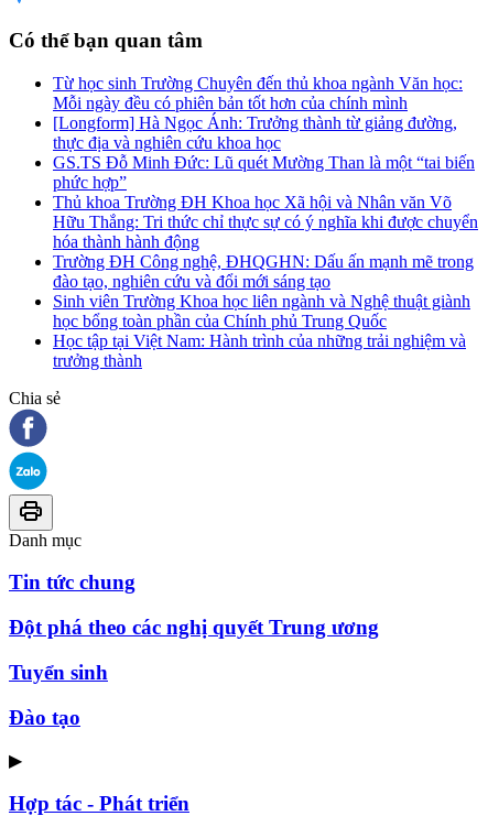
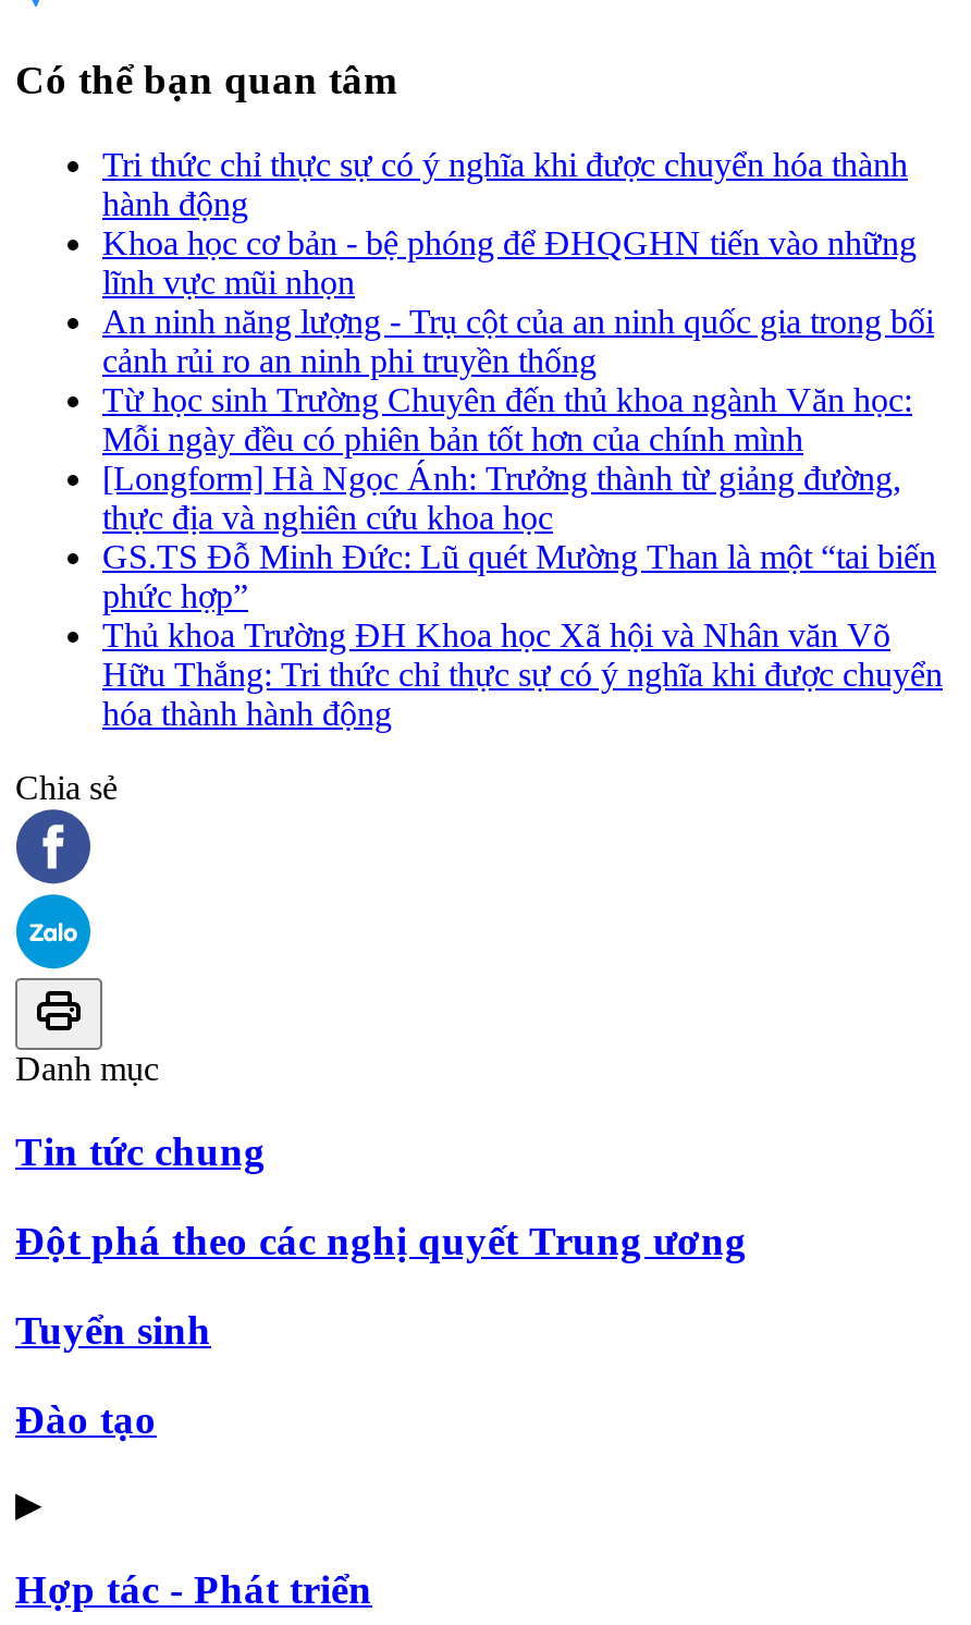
none -> [102,145,934,378] Tri thức chỉ thực sự có ý nghĩa khi được chuyển hóa thành | hành động | Khoa học cơ bản - bệ phóng để ĐHQGHN tiến vào những | lĩnh vực mũi nhọn | An ninh năng lượng - Trụ cột của an ninh quốc gia trong bối | cảnh rủi ro an ninh phi truyền thống
moved [53,73,478,251] -> [102,381,943,731]: Từ học sinh Trường Chuyên đến thủ khoa ngành Văn học: | Mỗi ngày đều có phiên bản tốt hơn của chính mình | [Longform] Hà Ngọc Ánh: Trưởng thành từ giảng đường, | ... | Hữu Thắng: Tri thức chỉ thực sự có ý nghĩa khi được chuyển | hóa thành hành động
[53,252,474,370] Trường ĐH Công nghệ, ĐHQGHN: Dấu ấn mạnh mẽ trong | đào tạo, nghiên cứu và đổi mới sáng tạo | Sinh viên Trường Khoa học liên ngành và Nghệ thuật giành | học bổng toàn phần của Chính phủ Trung Quốc | Học tập tại Việt Nam: Hành trình của những trải nghiệm và | trưởng thành -> none

